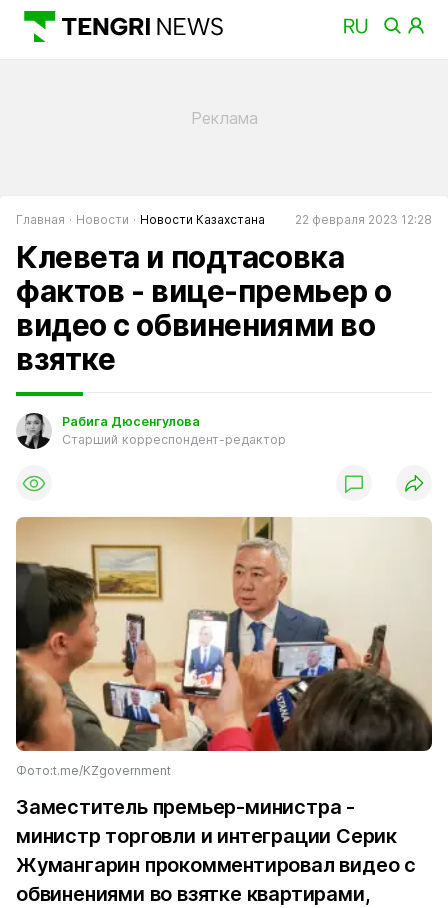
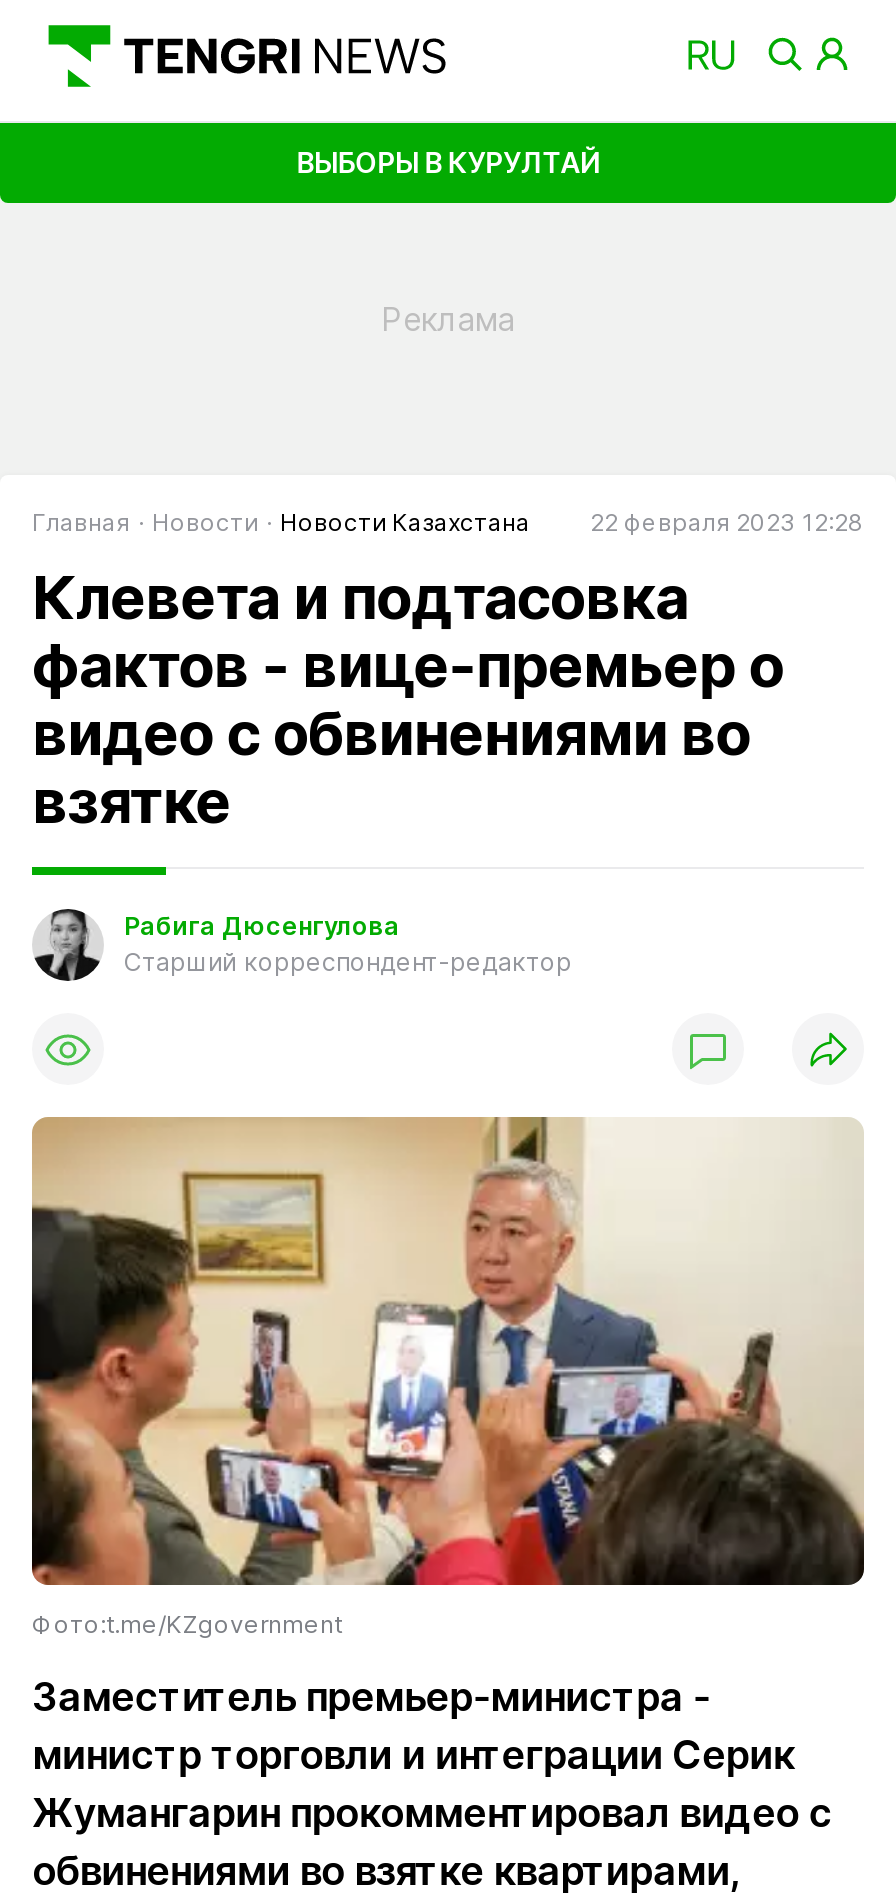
none -> [296,144,600,178] ВЫБОРЫ В КУРУЛТАЙ

